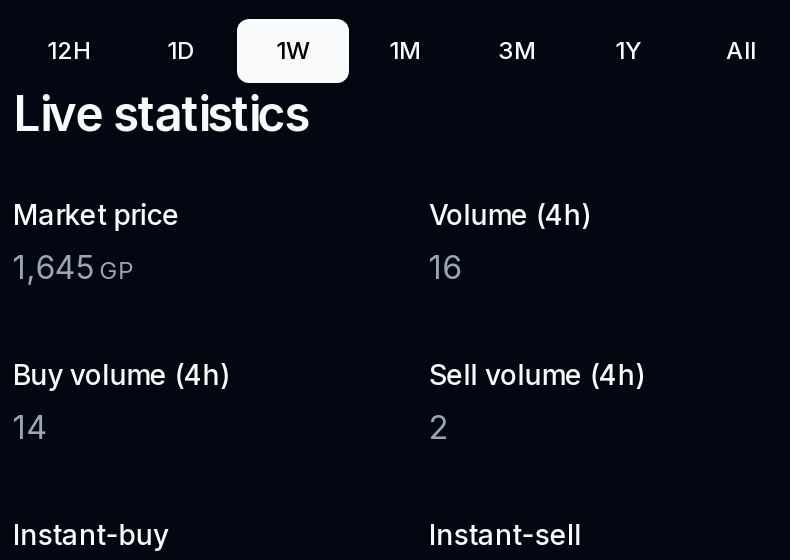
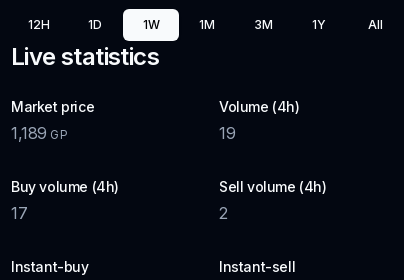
[13,247,135,287] 1,645 GP -> [11,123,68,143] 1,189 GP
[429,247,461,287] 16 -> [219,123,235,143] 19
[13,407,47,447] 14 -> [11,203,27,223] 17

